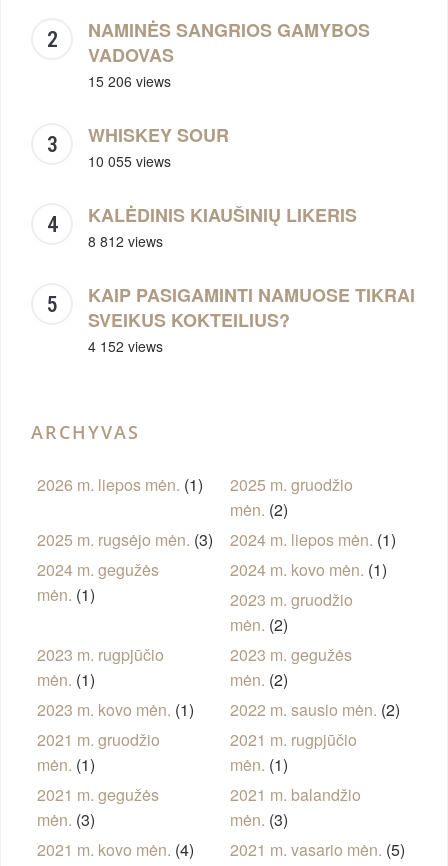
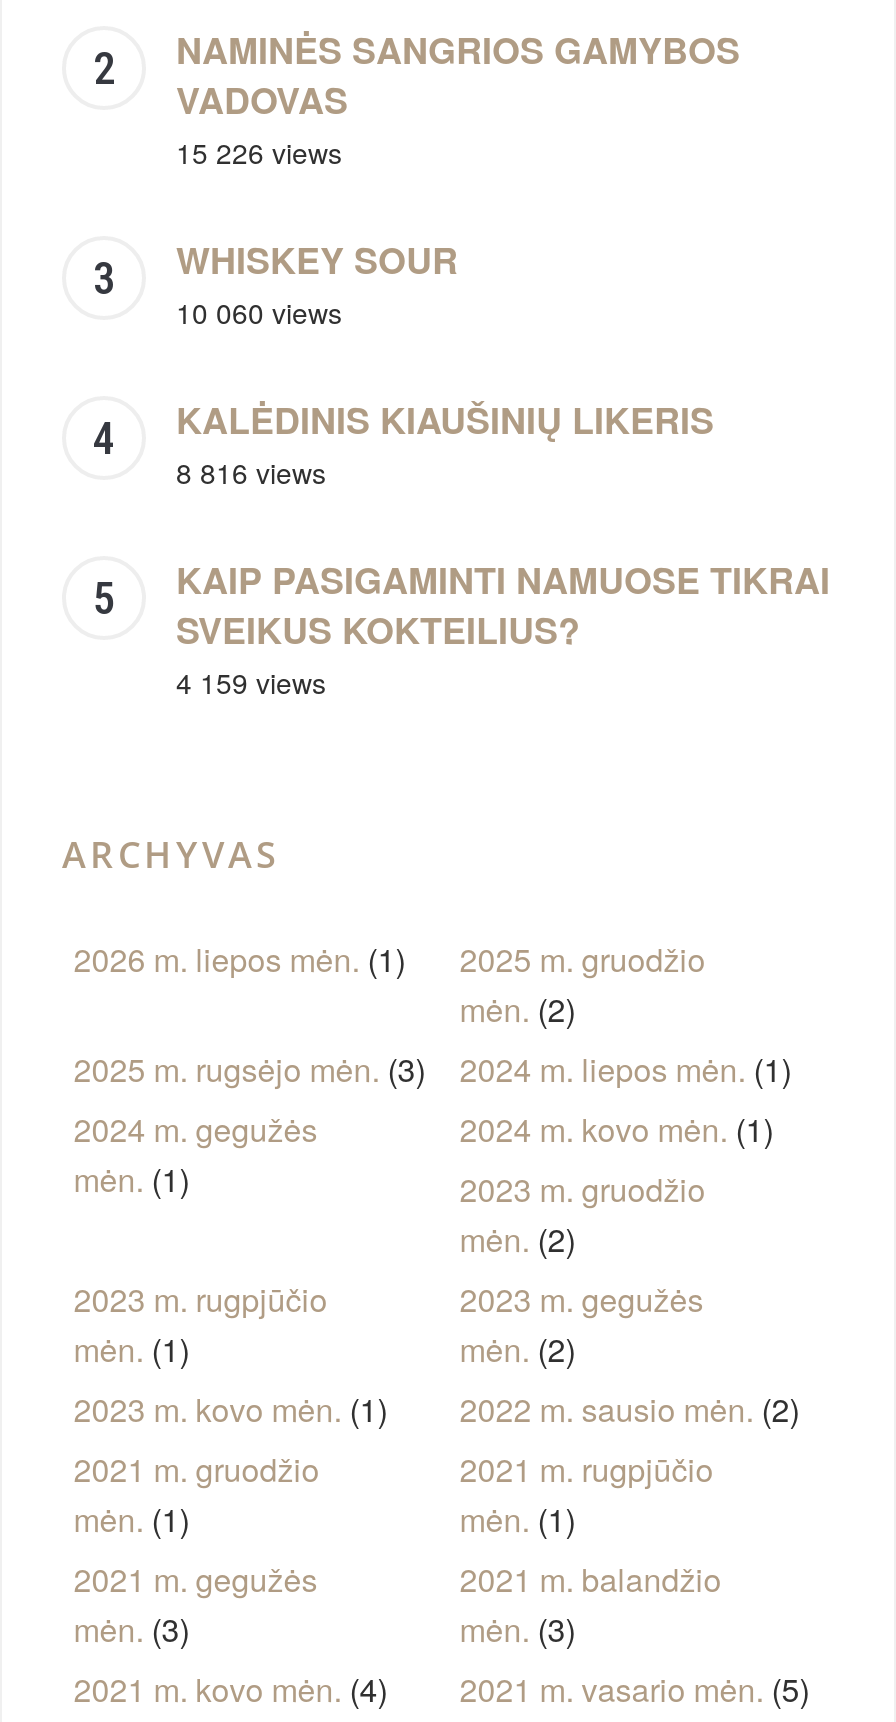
[88,71,171,91] 15 206 views -> [176,132,342,172] 15 226 views
[88,151,171,171] 10 055 views -> [176,292,342,332] 10 060 views
[88,231,163,251] 8 812 views -> [176,452,326,492] 8 816 views
[88,336,163,356] 4 152 views -> [176,662,326,702] 4 159 views

